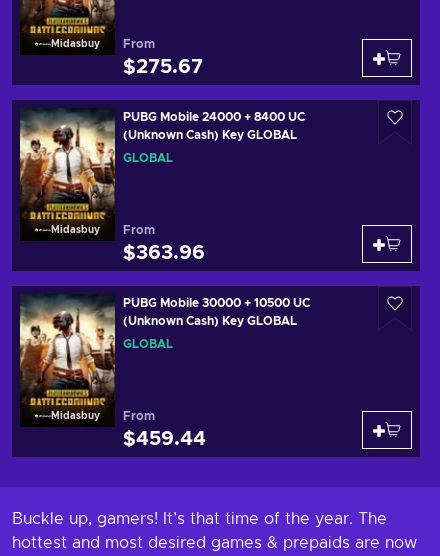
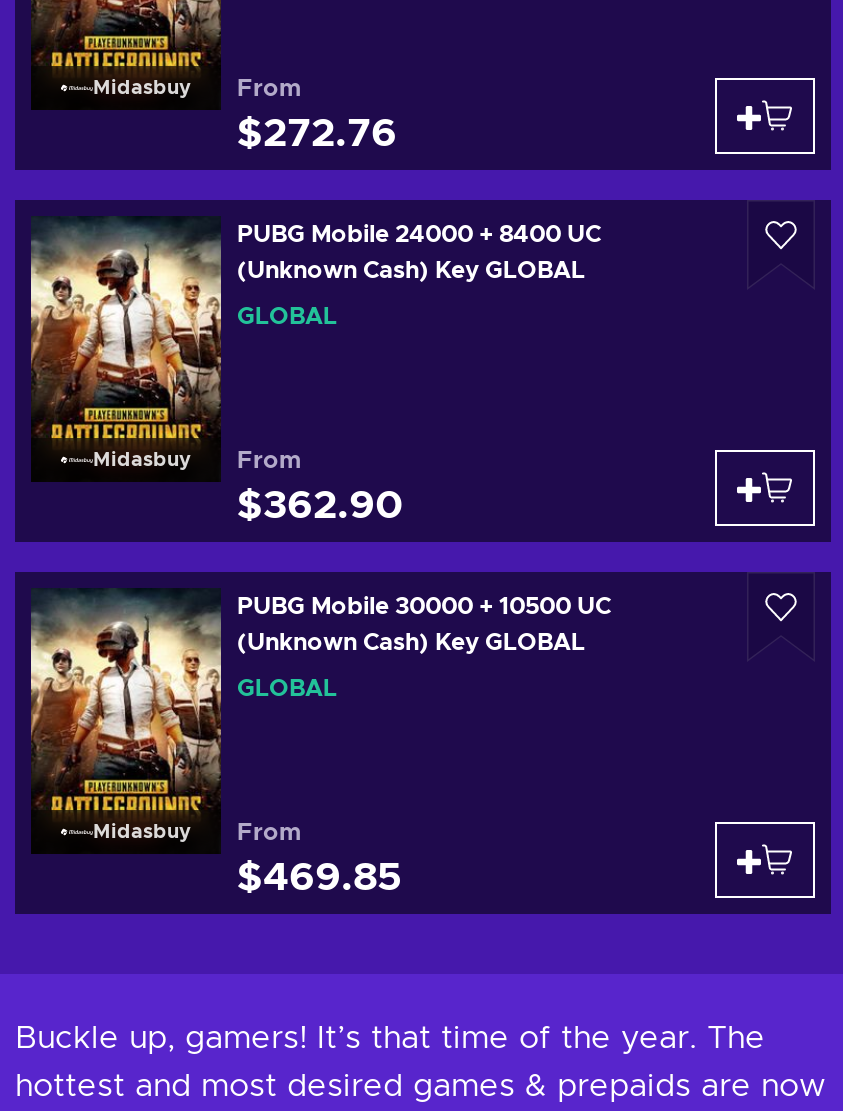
[123,57,203,77] $275.67 -> [237,114,397,154] $272.76
[123,243,205,263] $363.96 -> [237,486,403,526] $362.90
[123,429,206,449] $459.44 -> [237,858,401,898] $469.85

